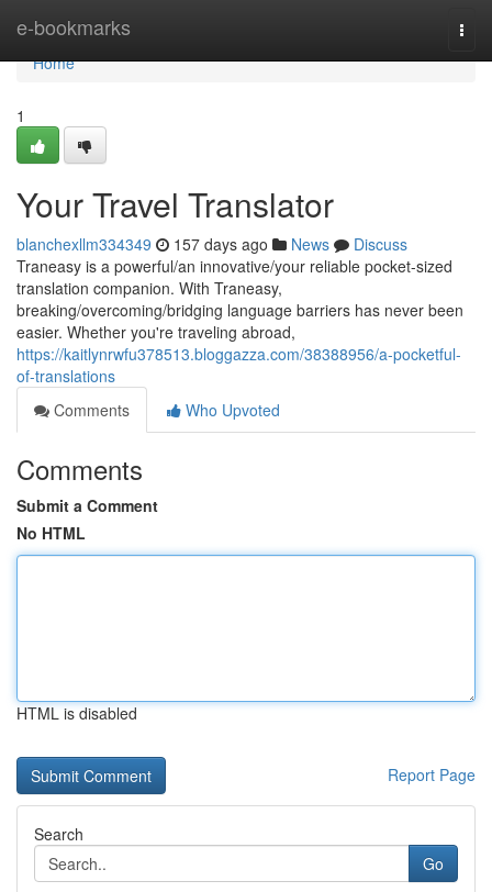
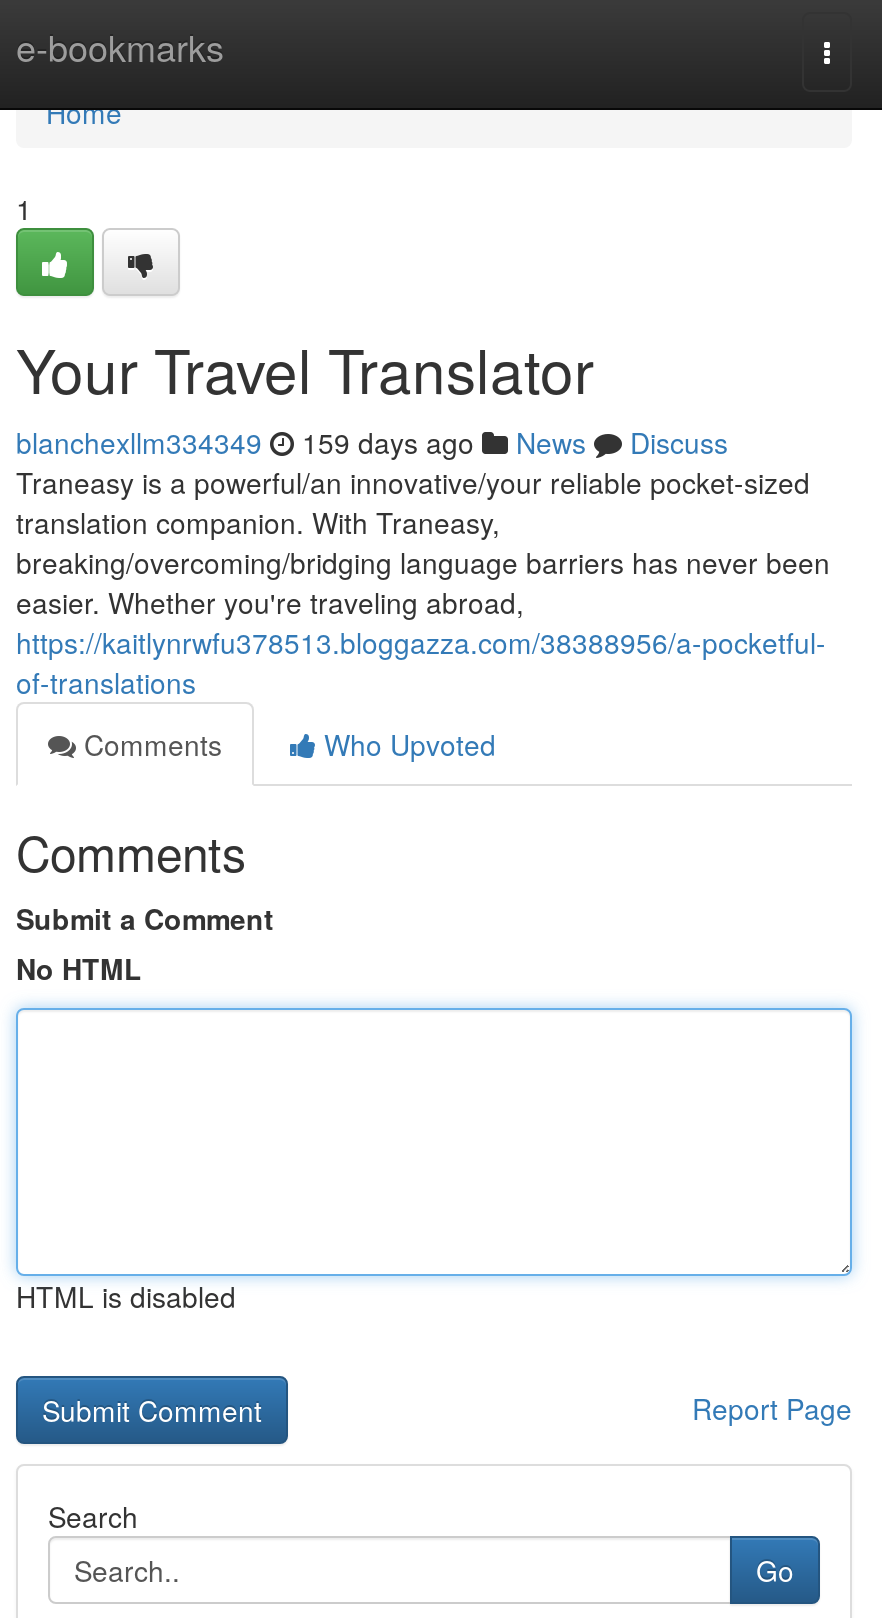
[16,233,407,255] blanchexllm334349 157 days ago News Discuss -> [16,422,728,462] blanchexllm334349 159 days ago News Discuss

